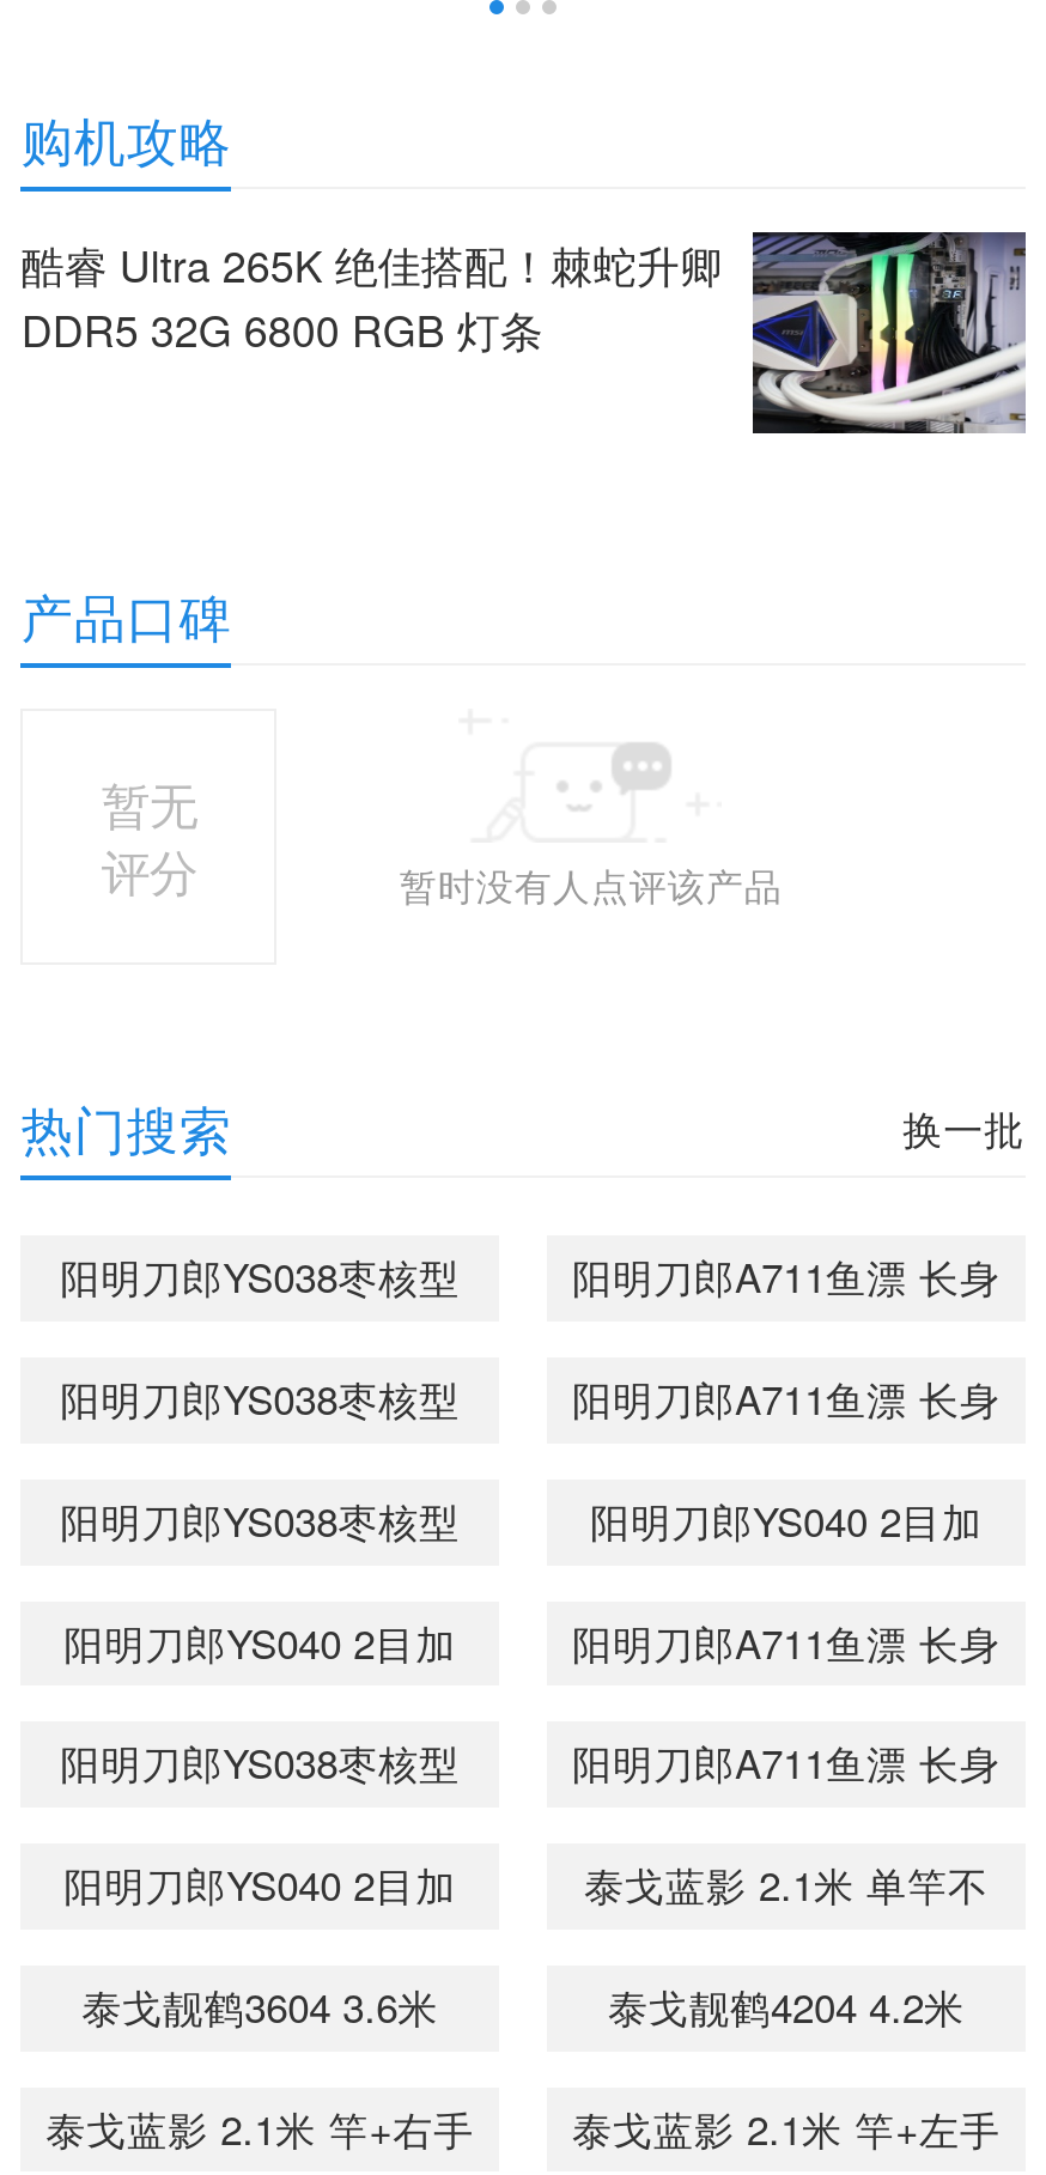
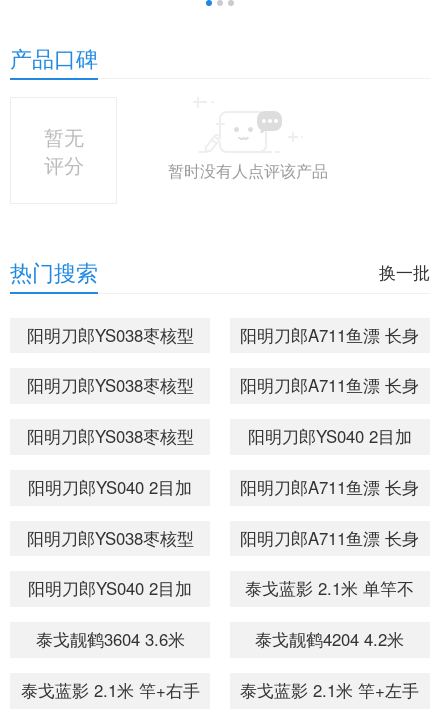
[21,100,1028,436] [image] | 购机攻略 | 酷睿 Ultra 265K 绝佳搭配！棘蛇升卿 | DDR5 32G 6800 RGB 灯条 -> none

